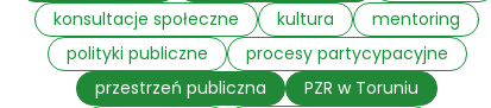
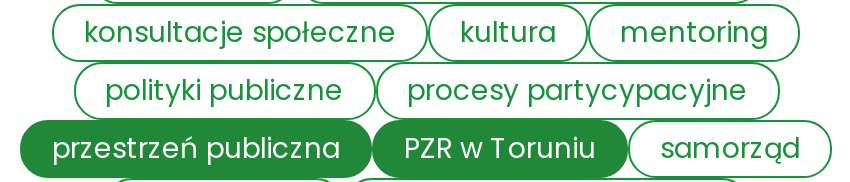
none -> [660,128,800,168] samorząd

